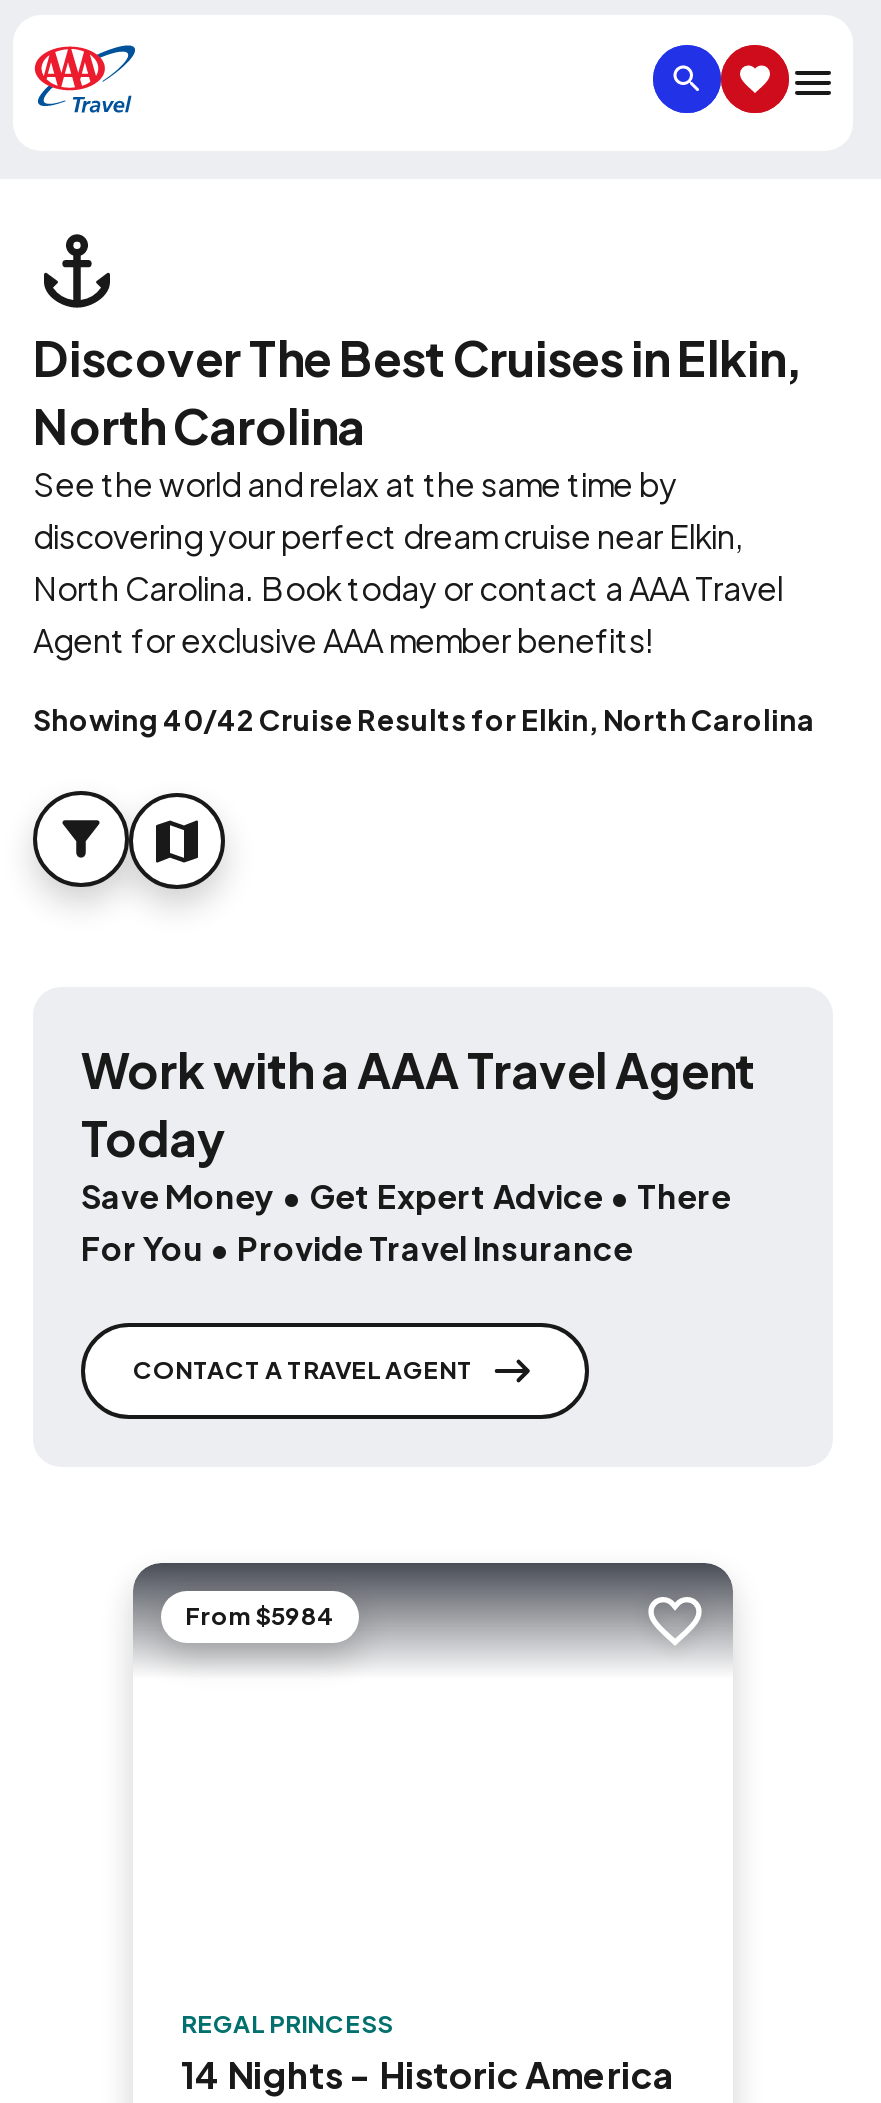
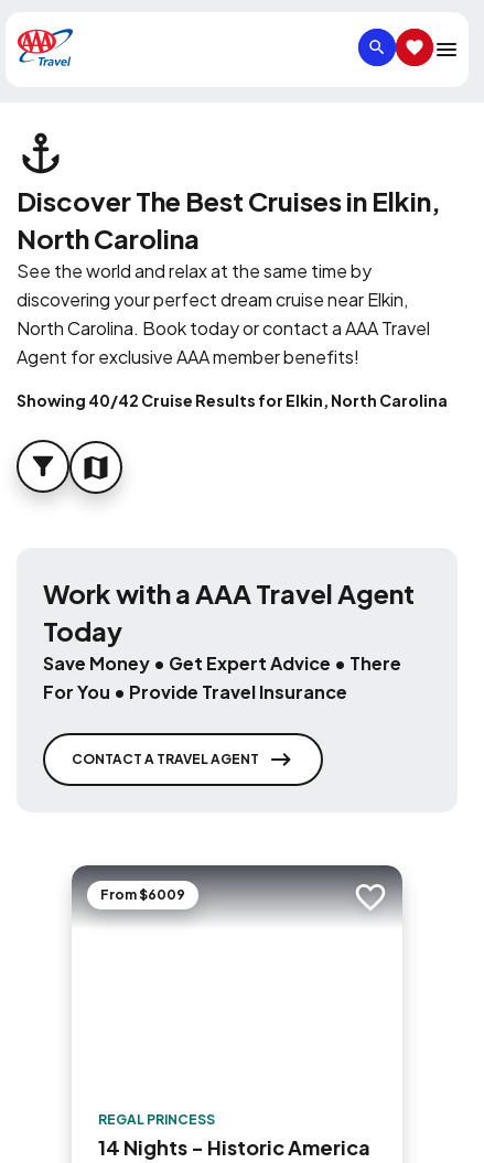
[185,1601,335,1631] From $5984 -> [100,886,185,903] From $6009

